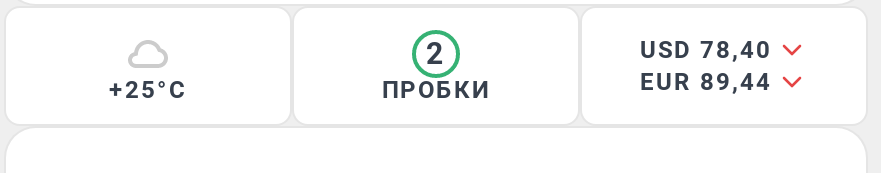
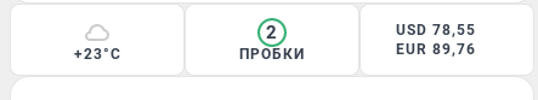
[640,35,772,63] USD 78,40 -> [396,21,476,38] USD 78,55
[109,75,187,103] +25°C -> [73,45,121,62] +23°C
[640,67,772,95] EUR 89,44 -> [396,40,476,57] EUR 89,76

